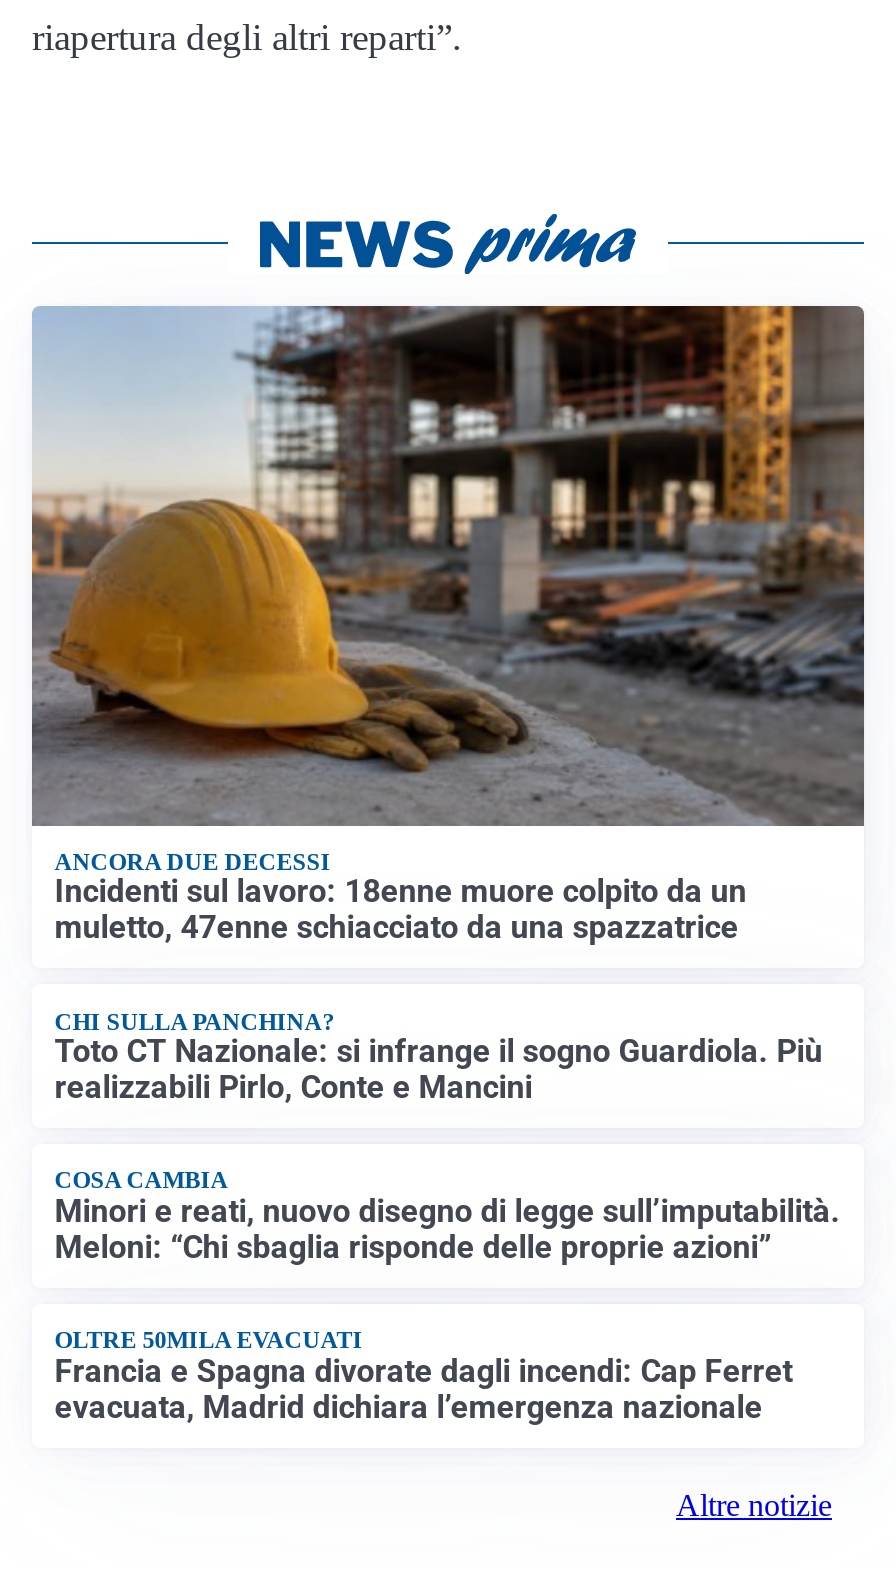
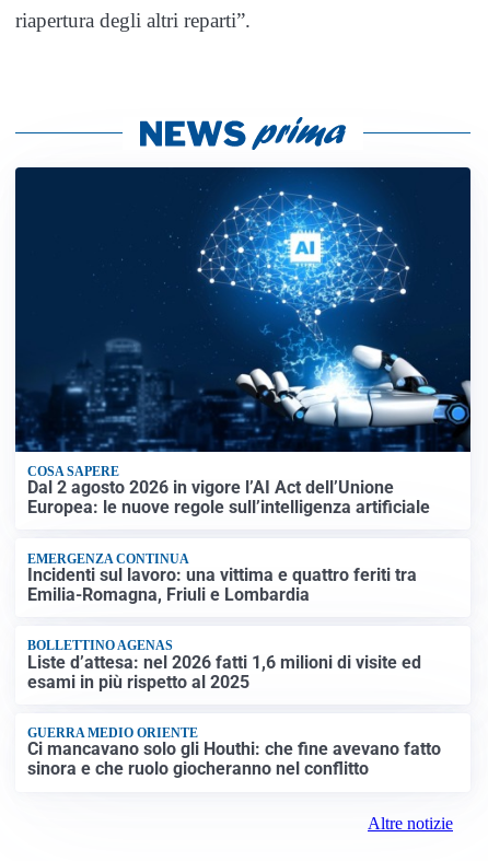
[30,304,866,946] [image] | ANCORA DUE DECESSI | Incidenti sul lavoro: 18enne muore colpito da un | muletto, 47enne schiacciato da una spazzatrice -> [14,166,472,518] [image] | COSA SAPERE | Dal 2 agosto 2026 in vigore l’AI Act dell’Unione | Europea: le nuove regole sull’intelligenza artificiale
[54,1007,822,1106] CHI SULLA PANCHINA? | Toto CT Nazionale: si infrange il sogno Guardiola. Più | realizzabili Pirlo, Conte e Mancini -> [28,551,417,605] EMERGENZA CONTINUA | Incidenti sul lavoro: una vittima e quattro feriti tra | Emilia-Romagna, Friuli e Lombardia
[54,1166,840,1265] COSA CAMBIA | Minori e reati, nuovo disegno di legge sull’imputabilità. | Meloni: “Chi sbaglia risponde delle proprie azioni” -> [28,638,421,692] BOLLETTINO AGENAS | Liste d’attesa: nel 2026 fatti 1,6 milioni di visite ed | esami in più rispetto al 2025
[54,1326,792,1425] OLTRE 50MILA EVACUATI | Francia e Spagna divorate dagli incendi: Cap Ferret | evacuata, Madrid dichiara l’emergenza nazionale -> [28,725,441,779] GUERRA MEDIO ORIENTE | Ci mancavano solo gli Houthi: che fine avevano fatto | sinora e che ruolo giocheranno nel conflitto

